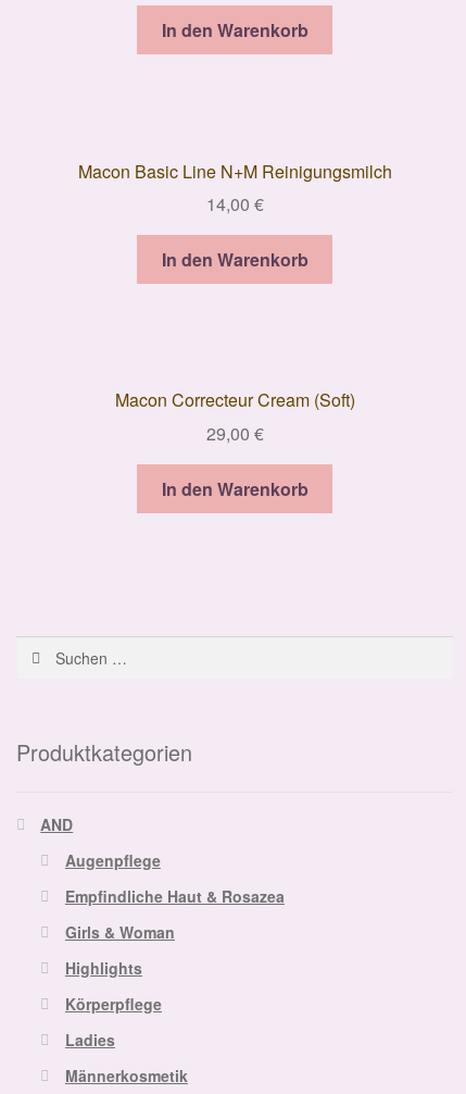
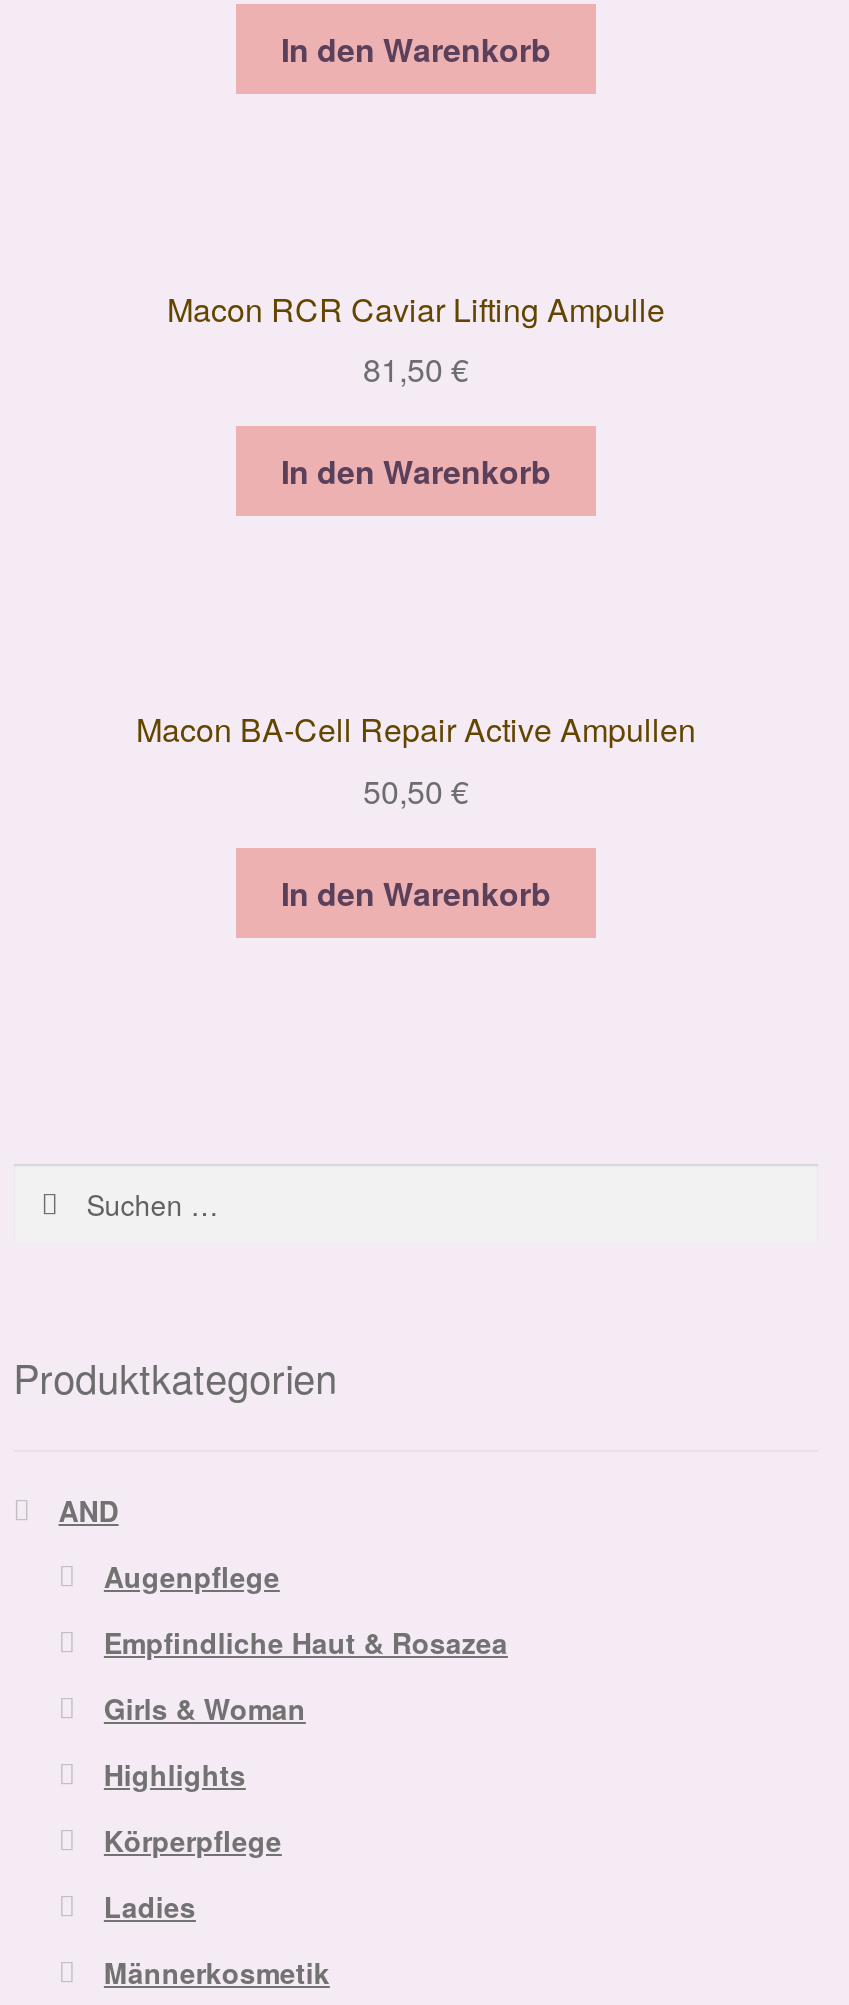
[78,158,392,183] Macon Basic Line N+M Reinigungsmilch -> [167,285,665,331] Macon RCR Caviar Lifting Ampulle
[206,192,263,217] 14,00 € -> [363,346,469,392] 81,50 €
[115,387,355,446] Macon Correcteur Cream (Soft) | 29,00 € -> [136,707,696,814] Macon BA-Cell Repair Active Ampullen | 50,50 €

